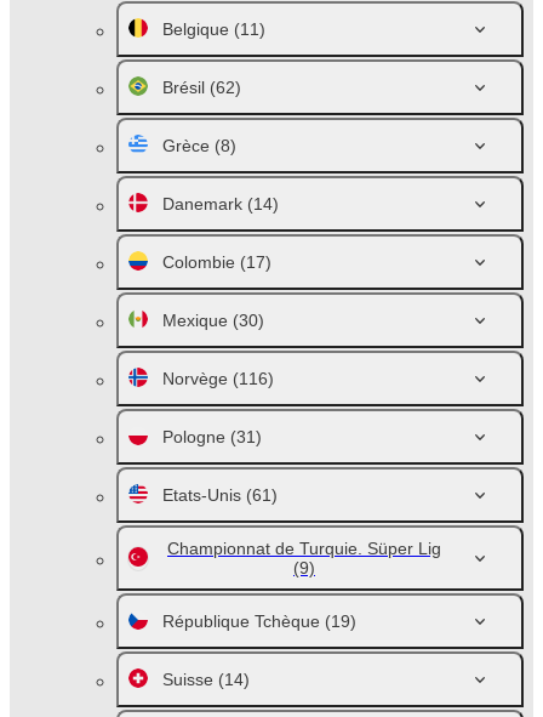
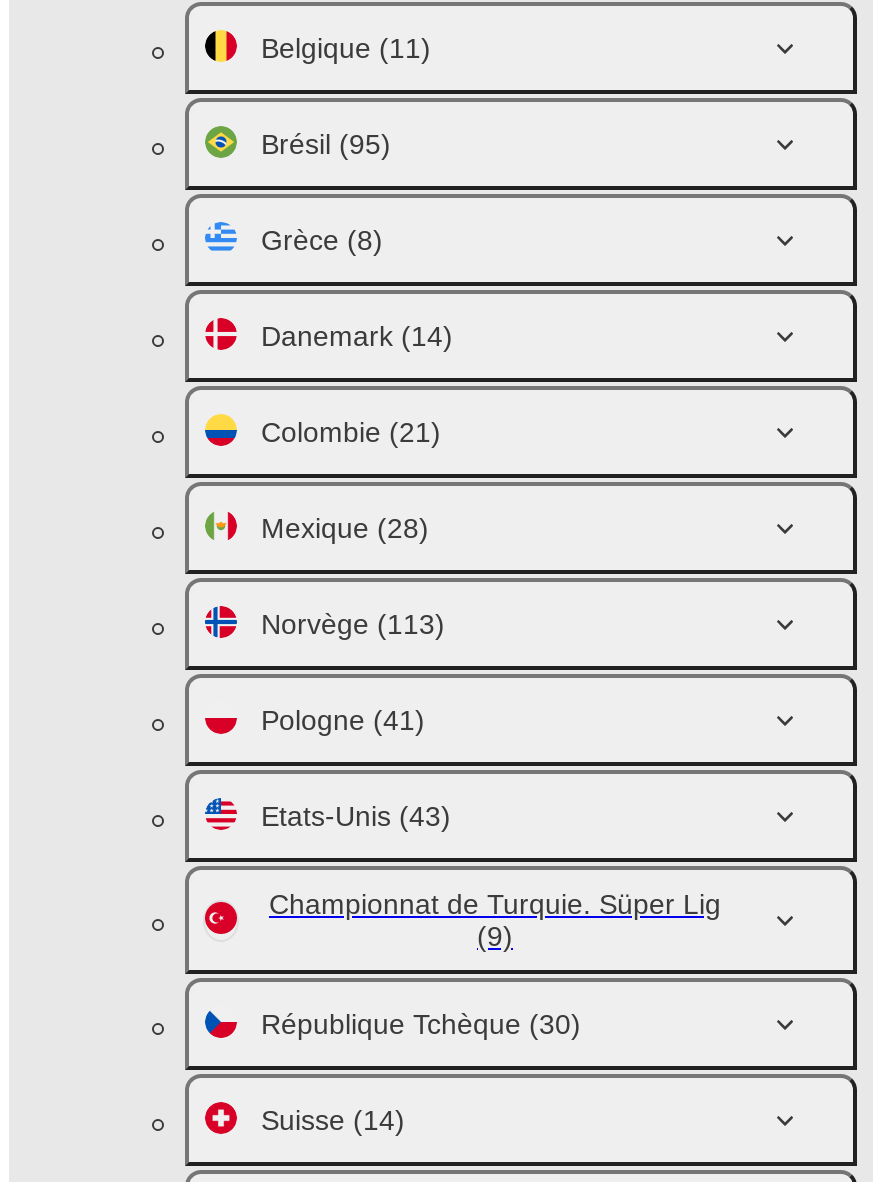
[162,78,241,97] Brésil (62) -> [261,128,391,160] Brésil (95)
[162,252,271,272] Colombie (17) -> [261,416,441,448] Colombie (21)
[162,311,264,330] Mexique (30) -> [261,512,429,544] Mexique (28)
[162,369,274,388] Norvège (116) -> [261,608,445,640] Norvège (113)
[162,427,262,446] Pologne (31) -> [261,704,425,736] Pologne (41)
[162,485,278,505] Etats-Unis (61) -> [261,800,451,832] Etats-Unis (43)
[162,611,356,631] République Tchèque (19) -> [261,1008,581,1040] République Tchèque (30)

